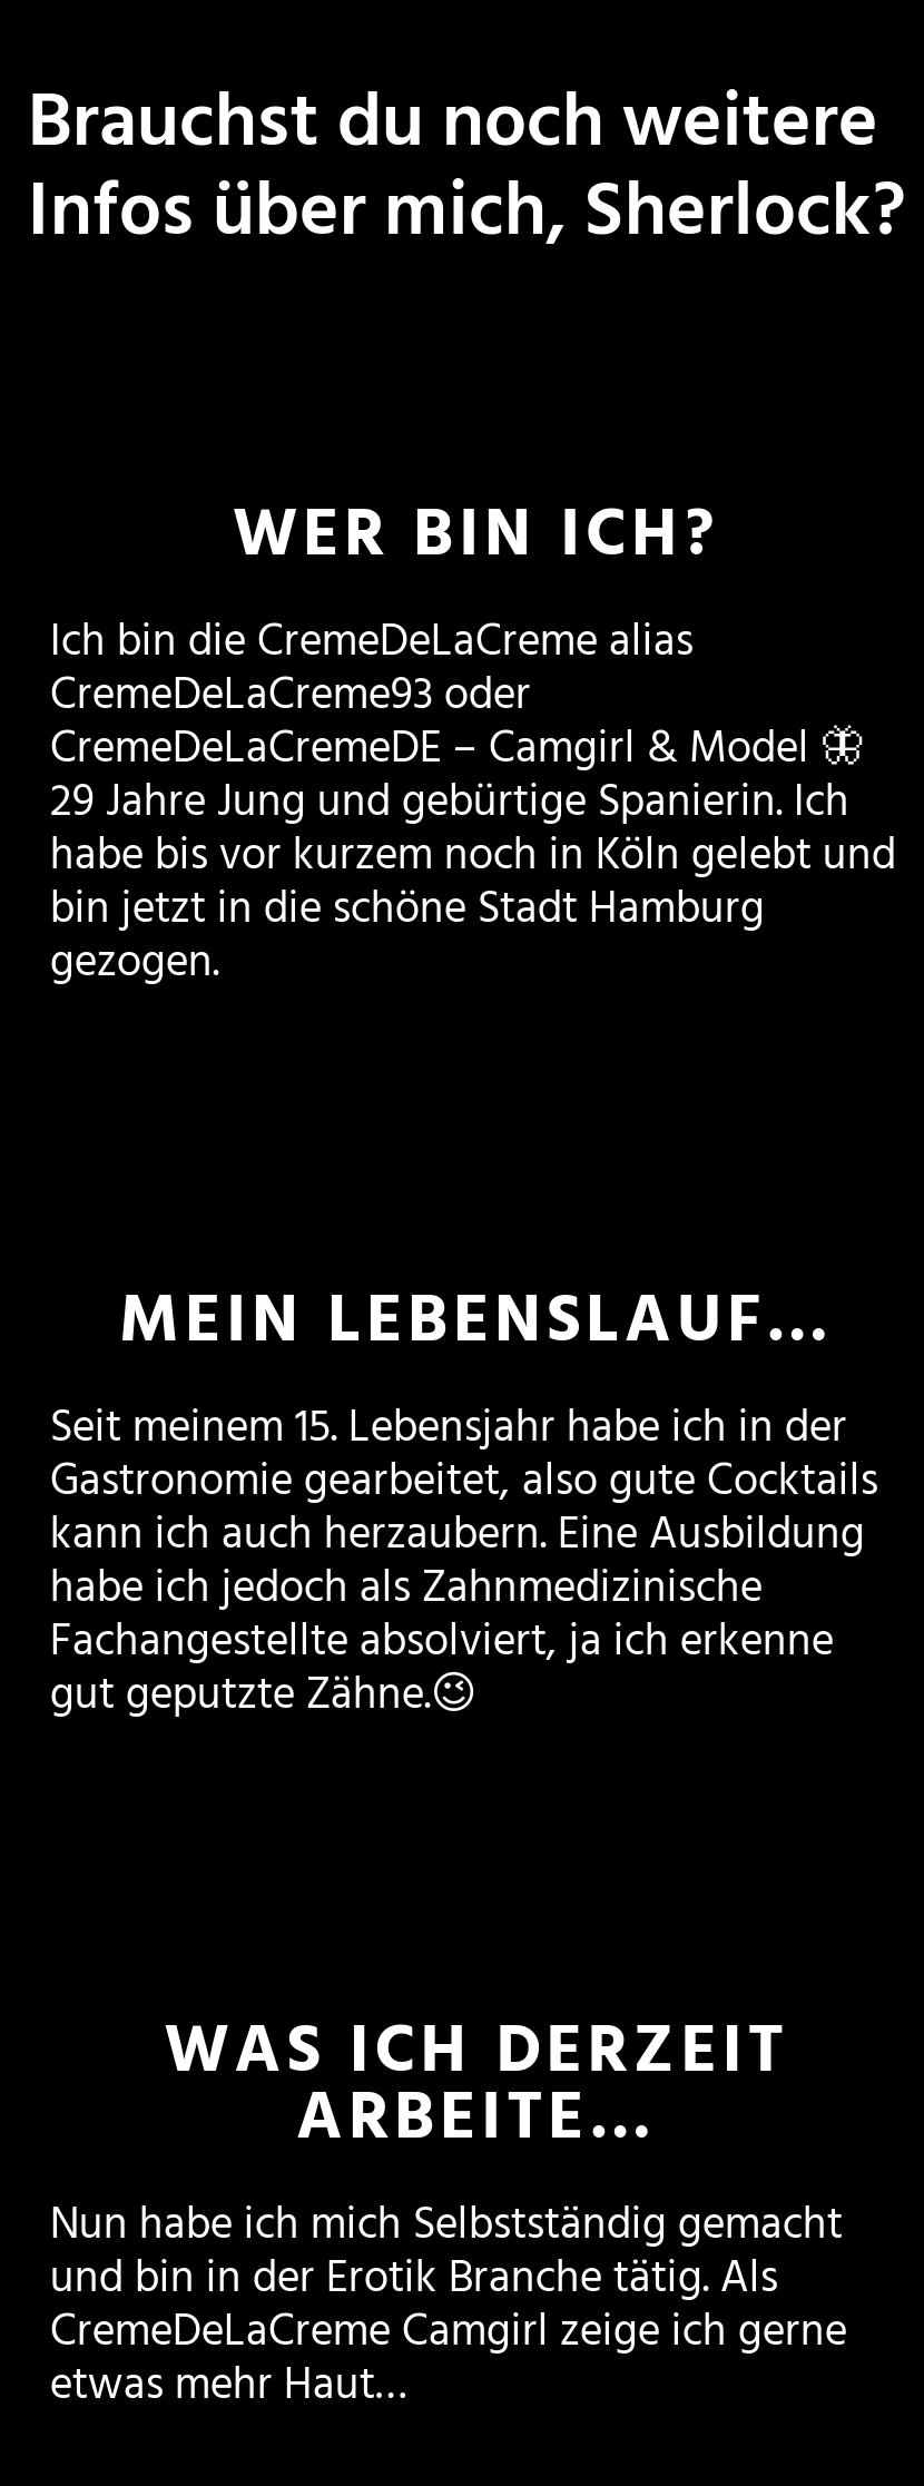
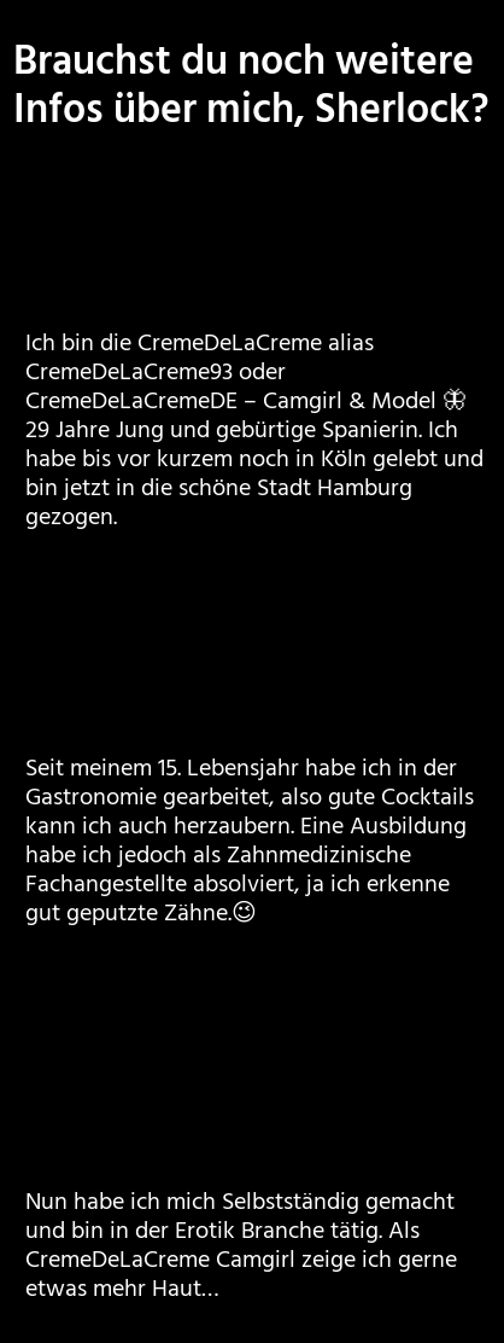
[233,481,720,605] WER BIN ICH? -> none
[119,1265,834,1390] MEIN LEBENSLAUF… -> none
[164,1997,789,2188] WAS ICH DERZEIT | ARBEITE… -> none

